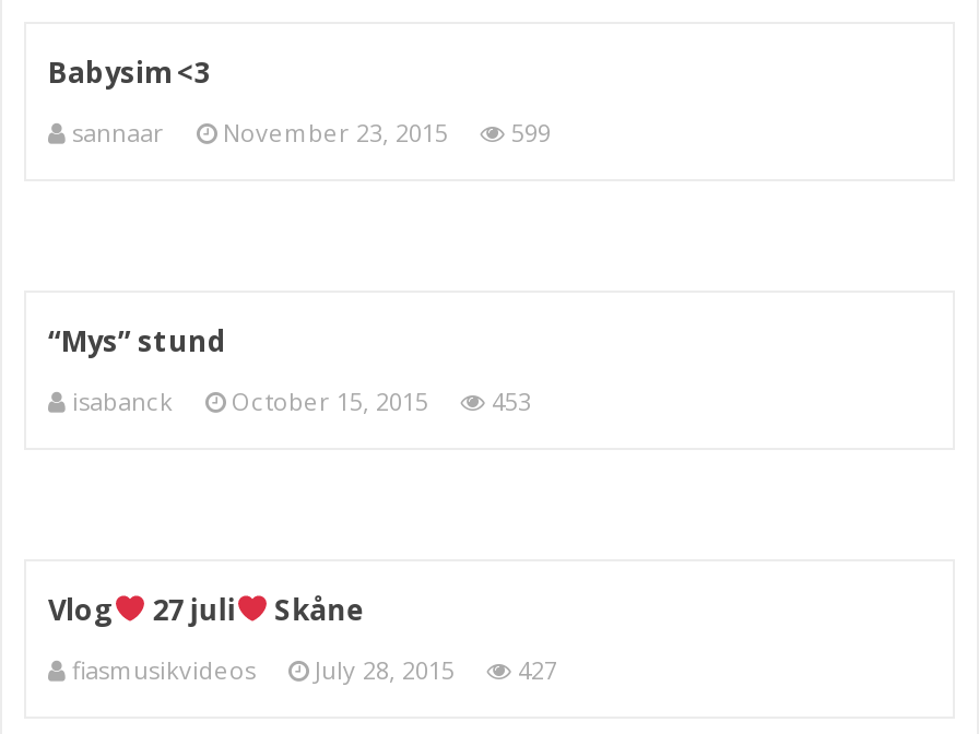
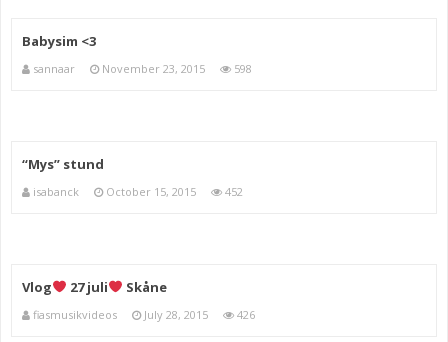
[72,116,551,149] sannaar November 23, 2015 599 -> [33,61,252,76] sannaar November 23, 2015 598
[72,384,531,417] isabanck October 15, 2015 453 -> [33,184,243,199] isabanck October 15, 2015 452
[72,653,557,686] fiasmusikvideos July 28, 2015 427 -> [33,307,255,322] fiasmusikvideos July 28, 2015 426

